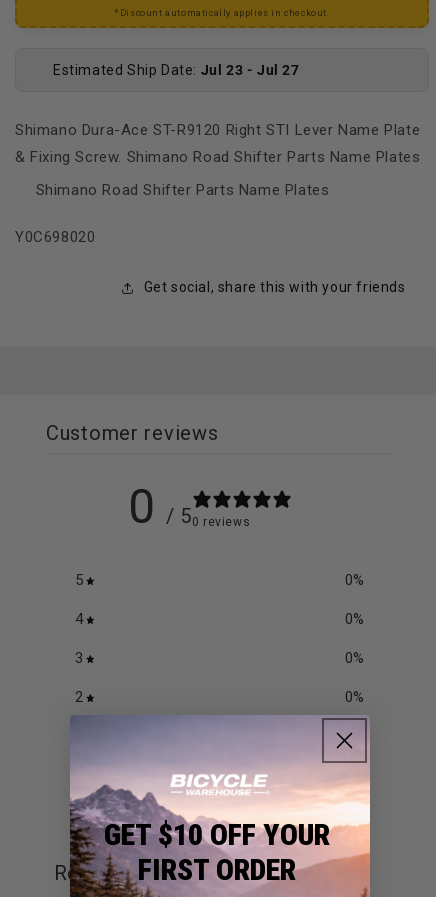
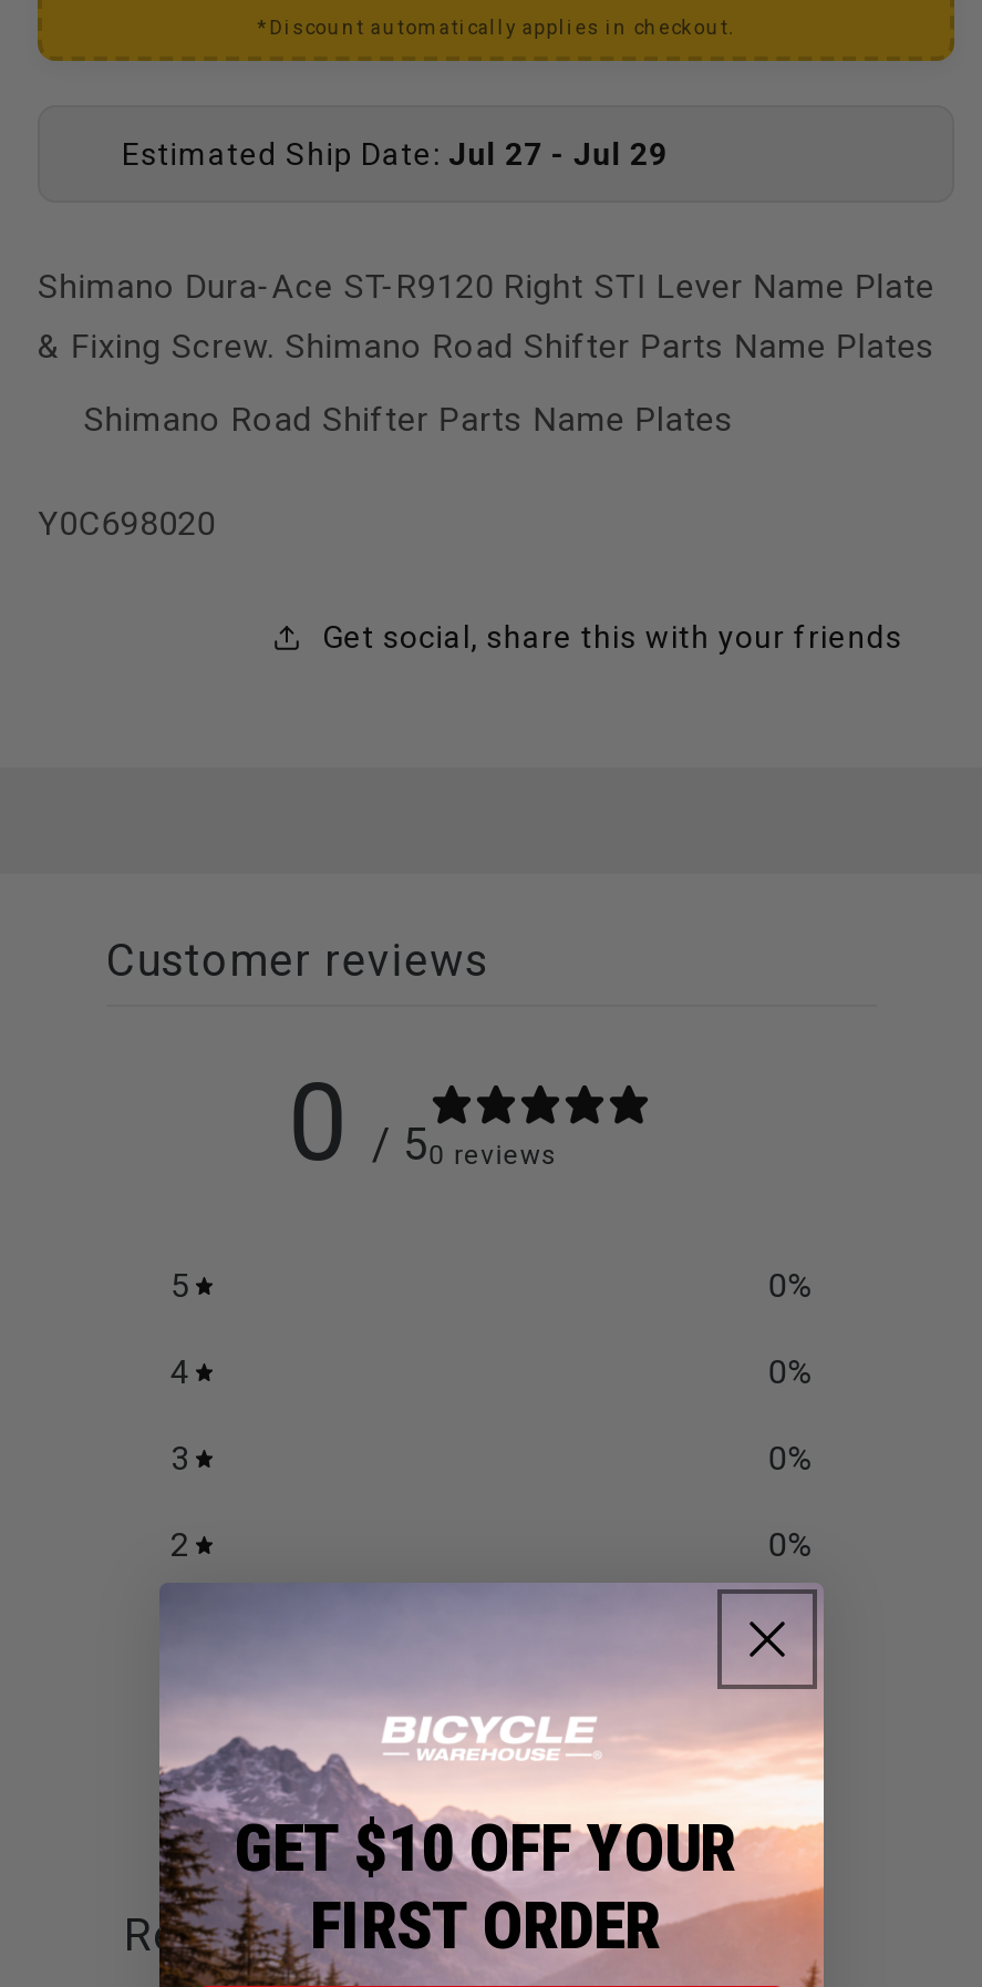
[53,61,300,77] Estimated Ship Date: Jul 23 - Jul 27 -> [122,136,668,172] Estimated Ship Date: Jul 27 - Jul 29

